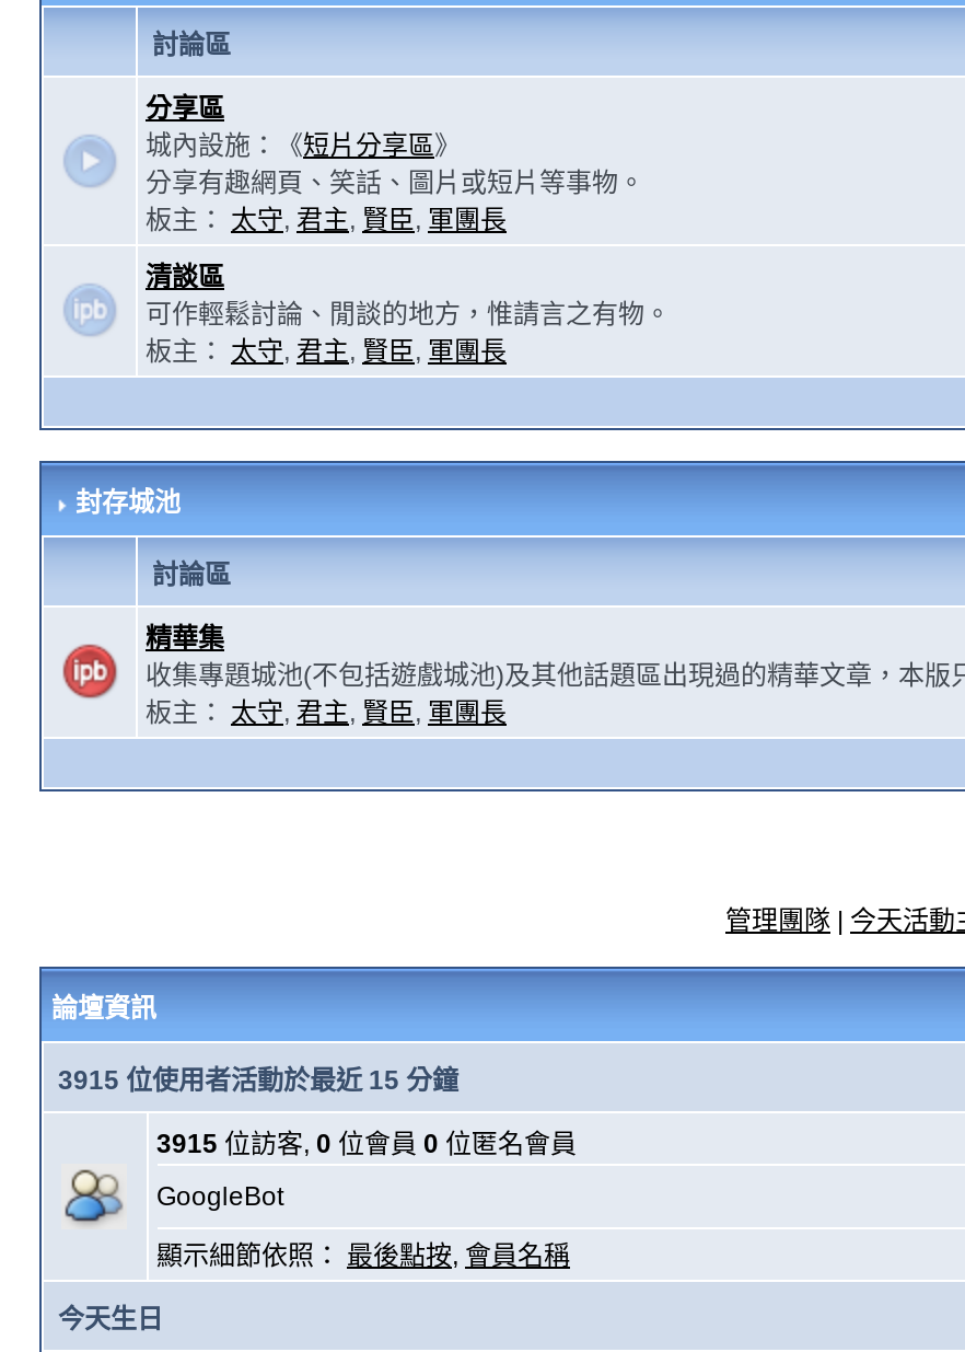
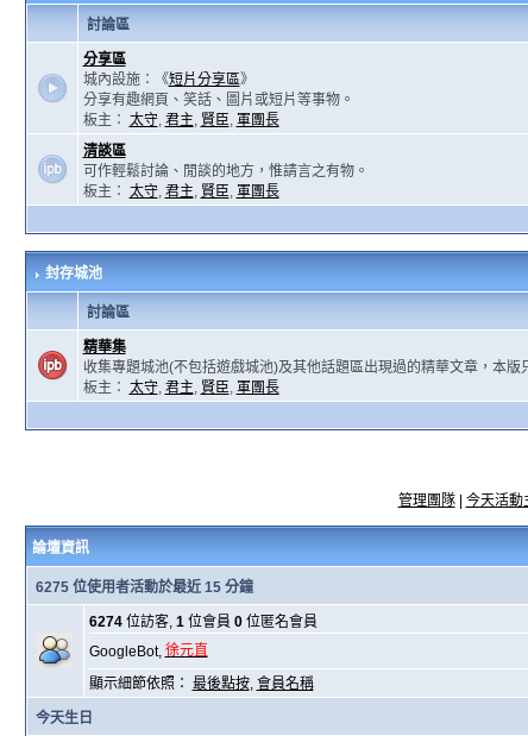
[58,1065,458,1095] 3915 位使用者活動於最近 15 分鐘 -> [35,579,253,595] 6275 位使用者活動於最近 15 分鐘
[156,1128,577,1159] 3915位訪客, 0位會員0位匿名會員 -> [89,613,317,630] 6274位訪客, 1位會員0位匿名會員
[156,1181,283,1211] GoogleBot -> [89,642,208,660] GoogleBot,徐元直

